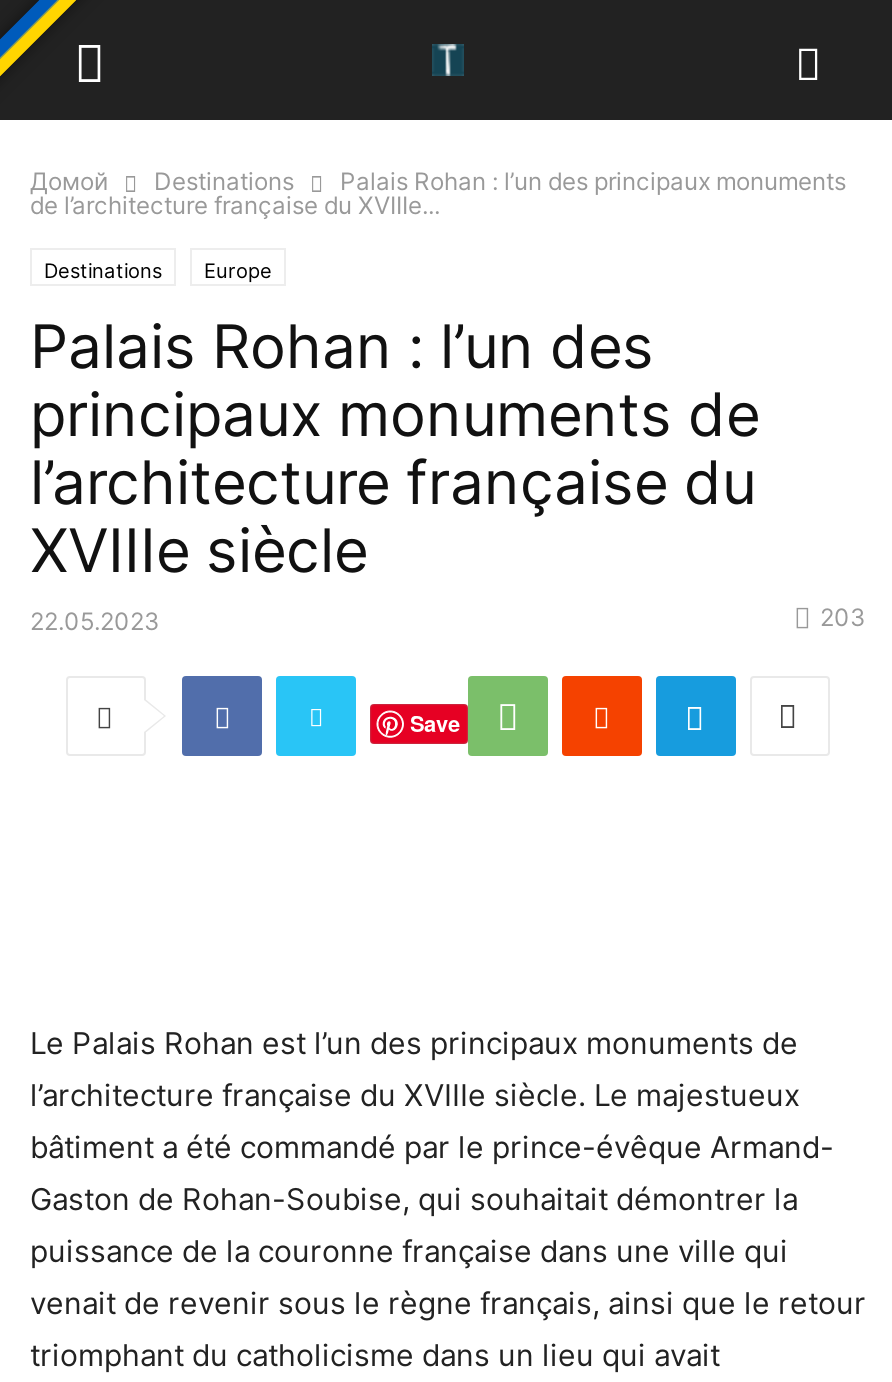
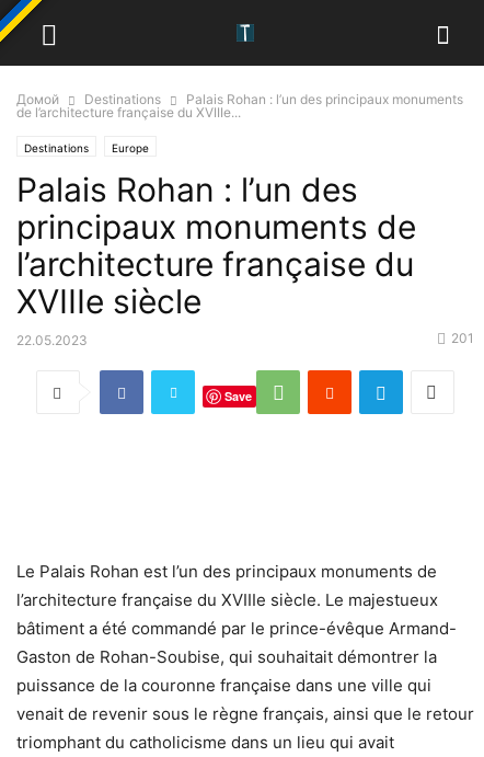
[820,602,866,632] 203 -> [451,330,474,346] 201

